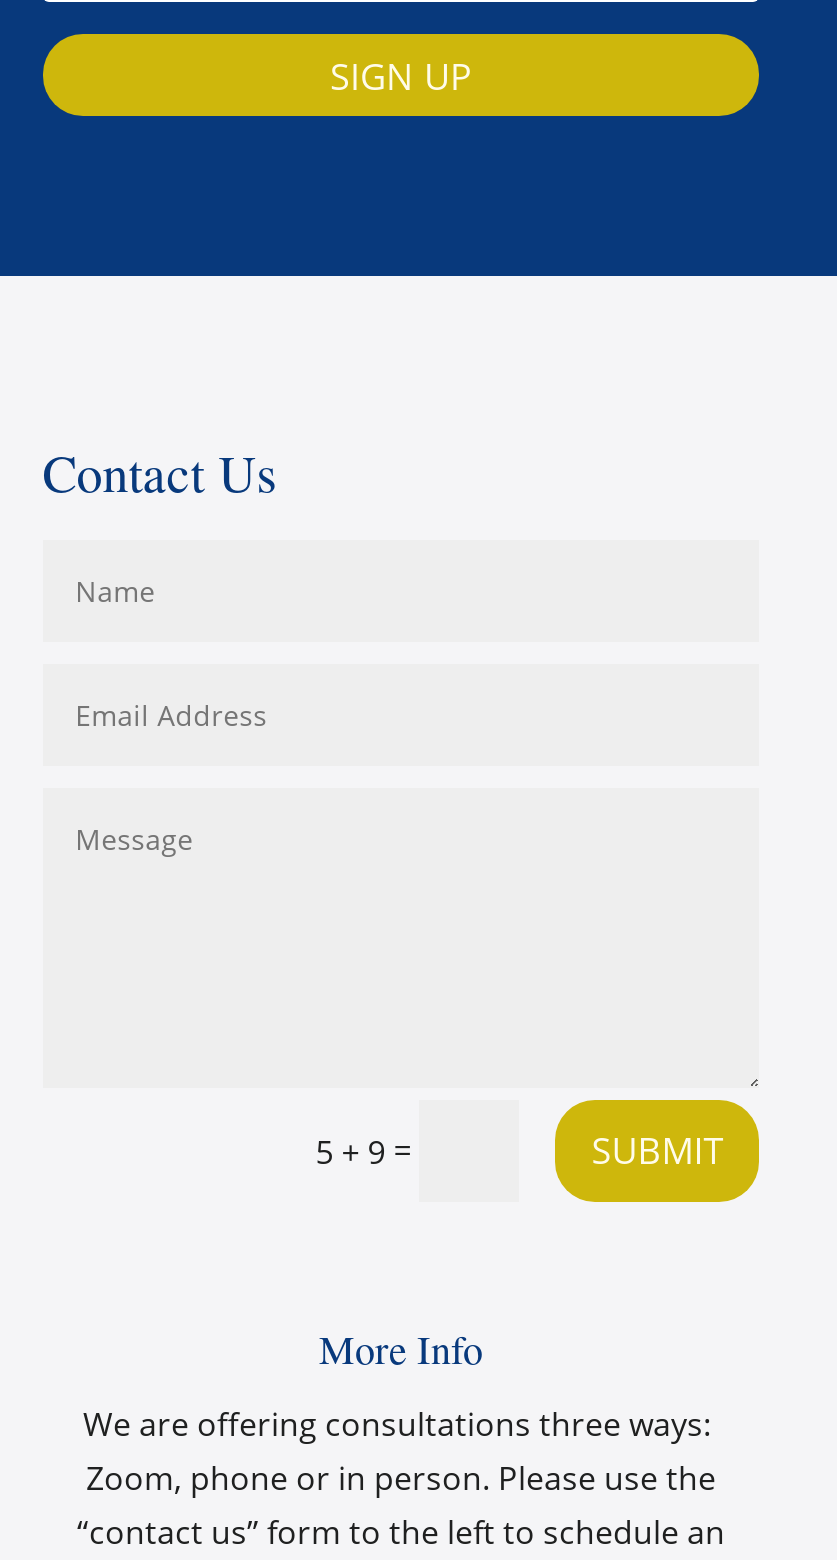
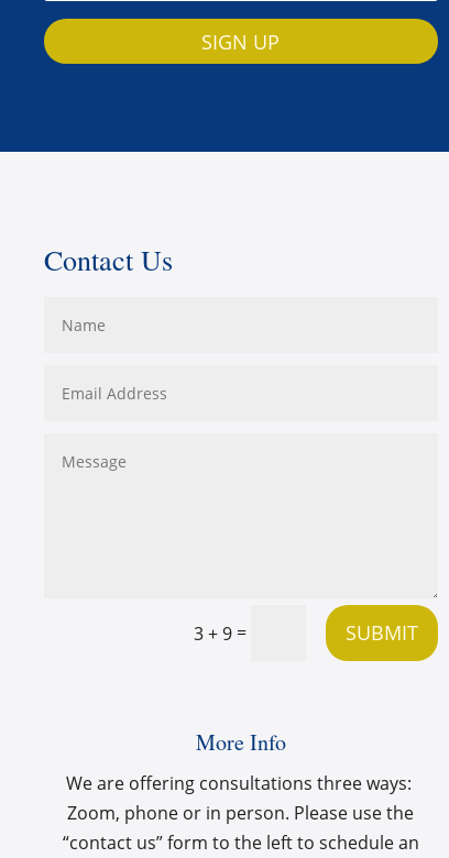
[315,1127,419,1174] 5 + 9 = -> [194,620,251,645] 3 + 9 =

